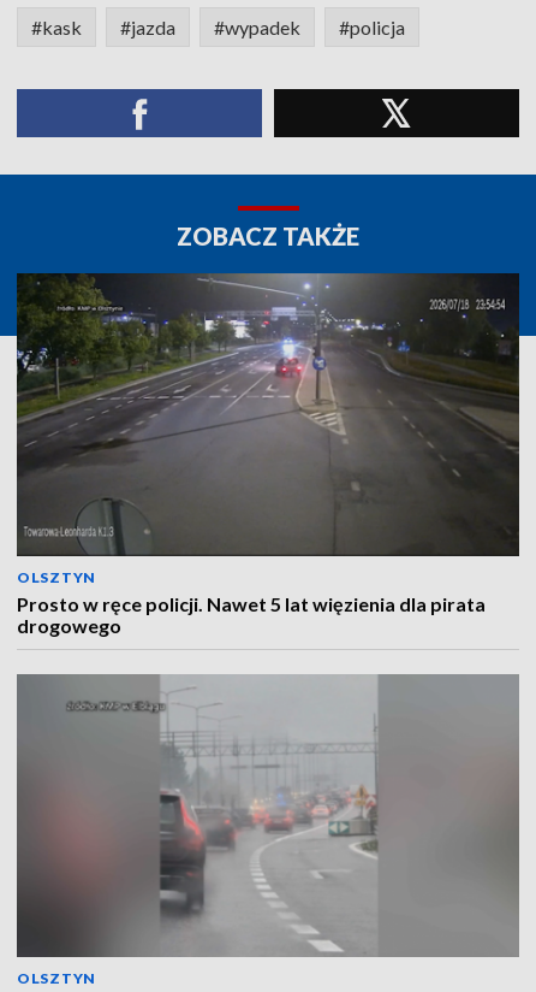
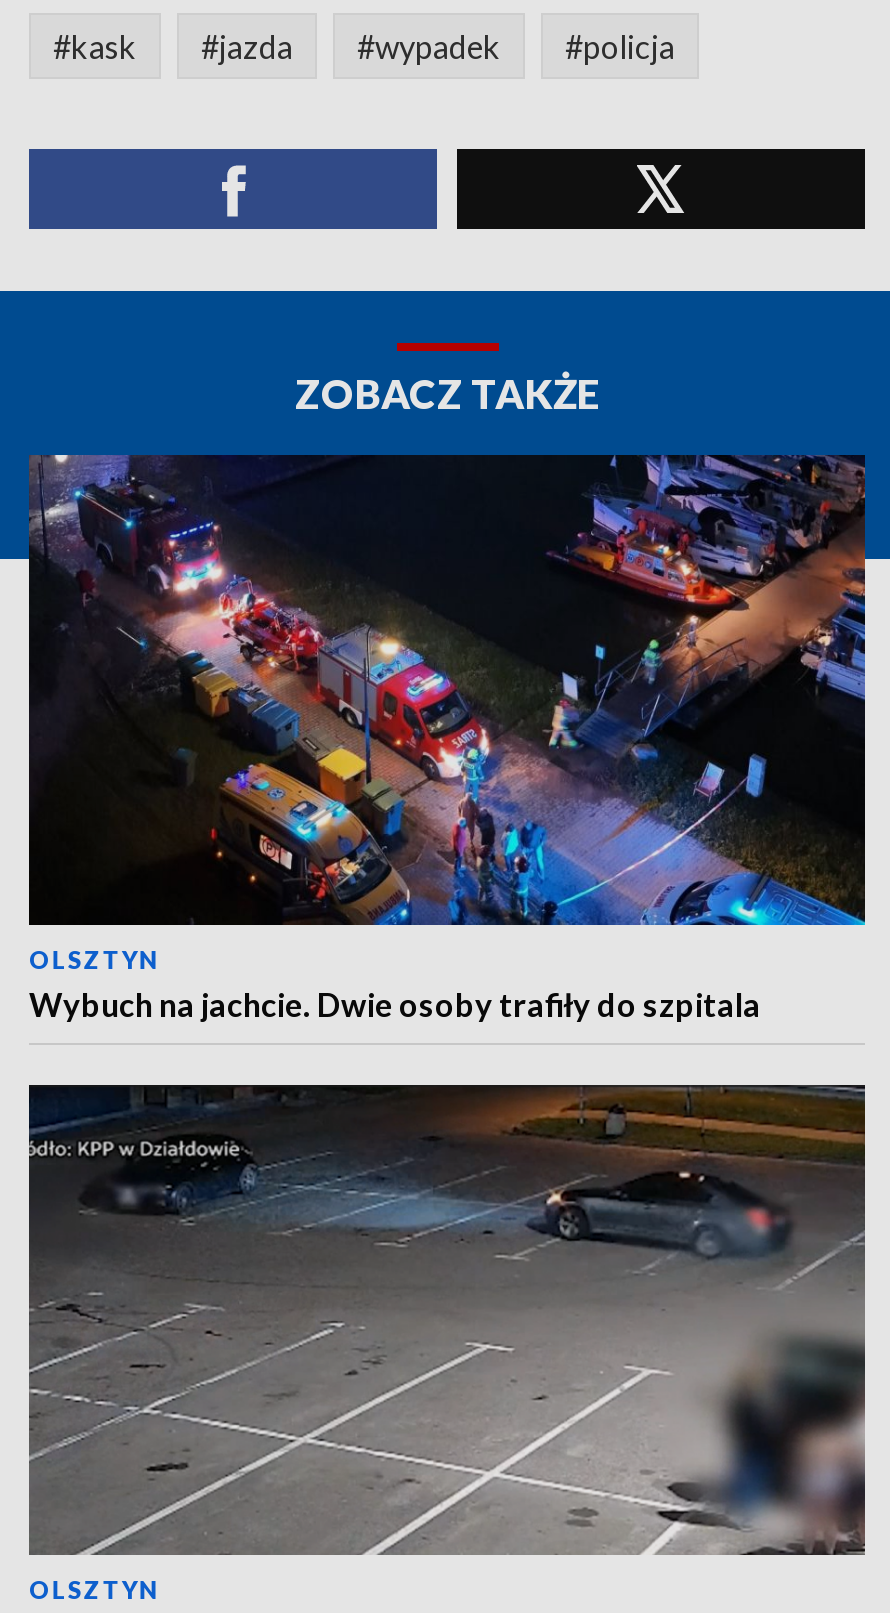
[16,272,520,637] [image] | Prosto w ręce policji. Nawet 5 lat więzienia dla pirata | drogowego -> [29,453,867,1023] [image] | Wybuch na jachcie. Dwie osoby trafiły do szpitala
[17,674,519,957] [image] -> [29,1083,865,1555] [image]

